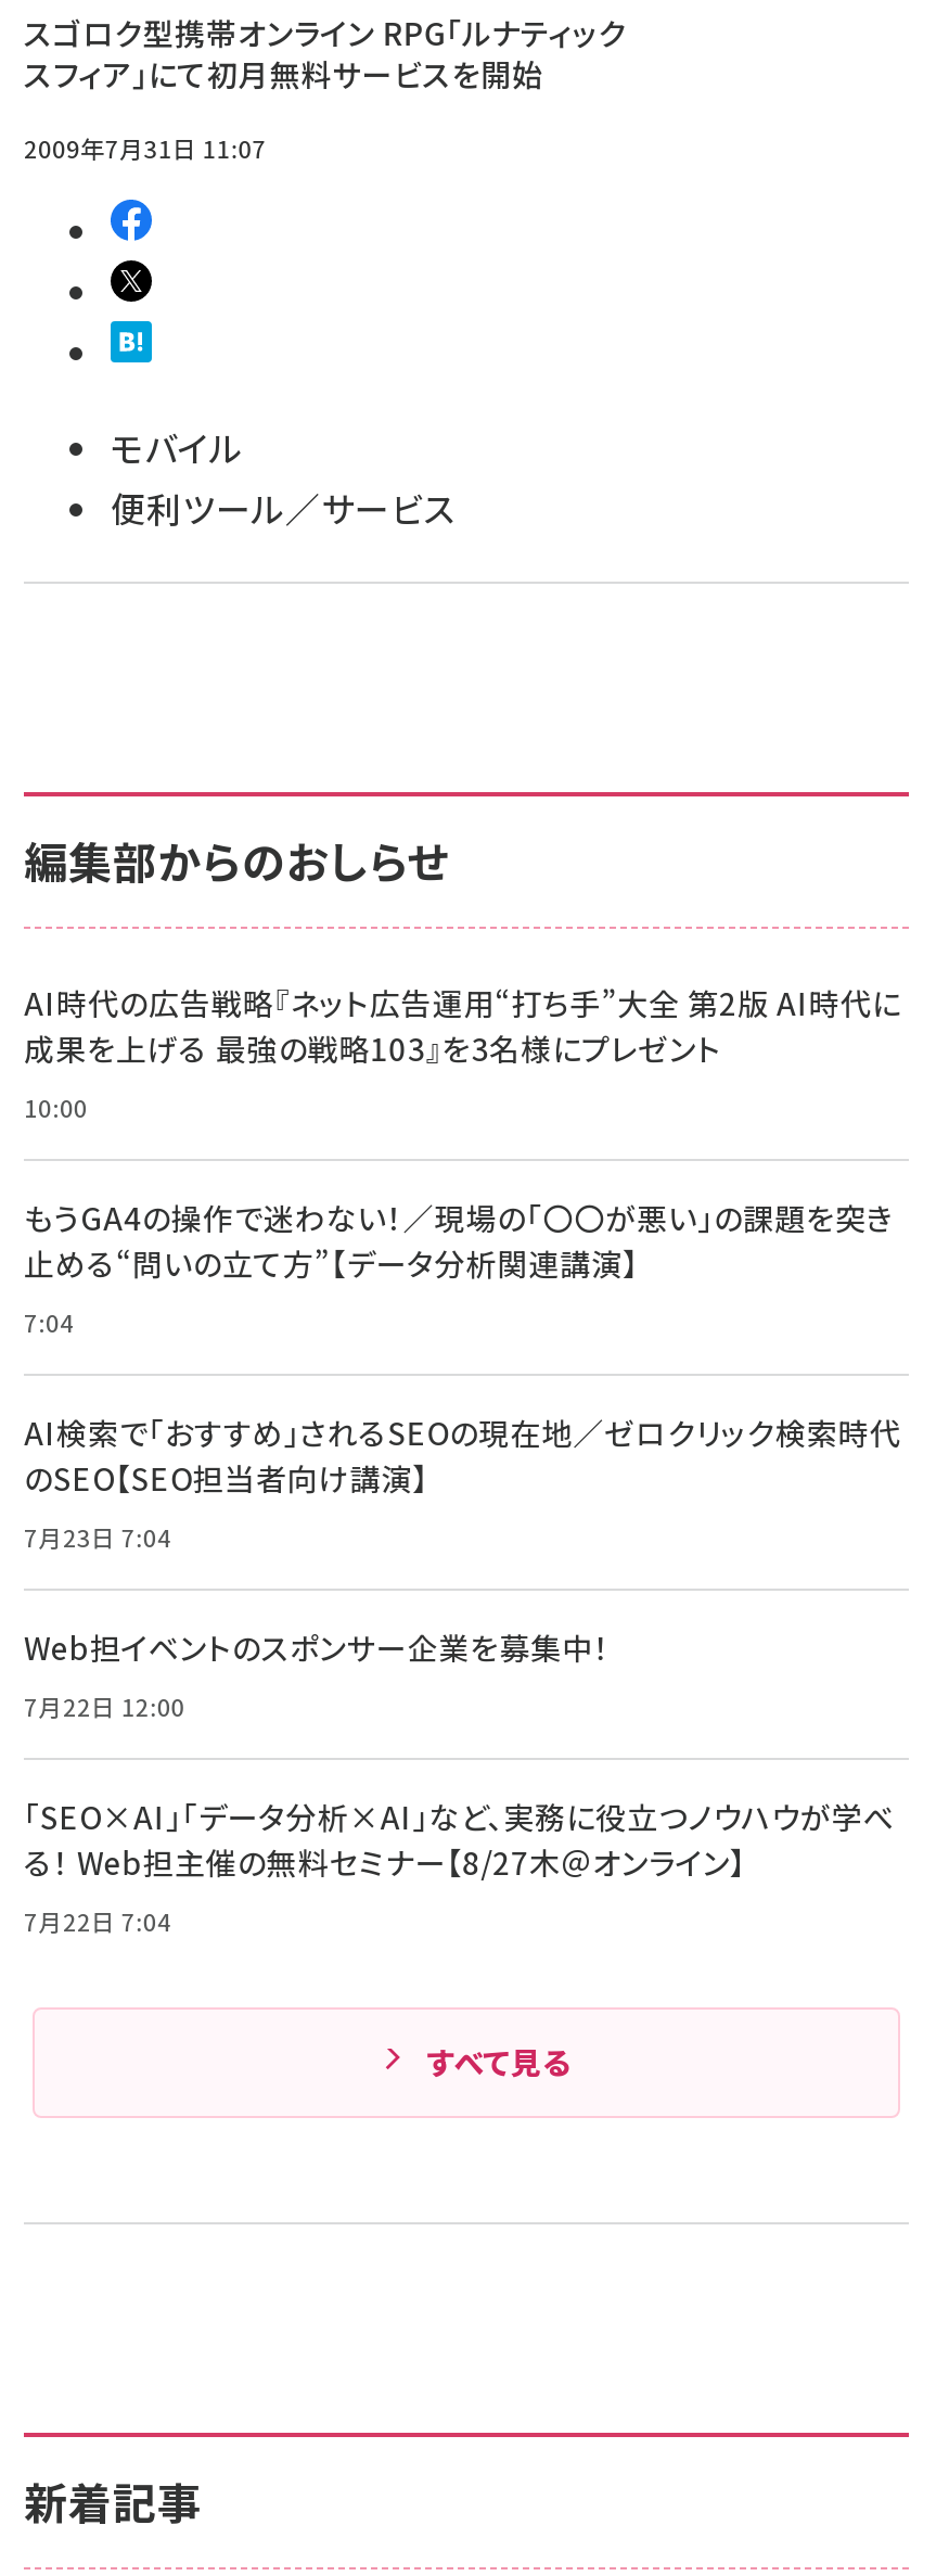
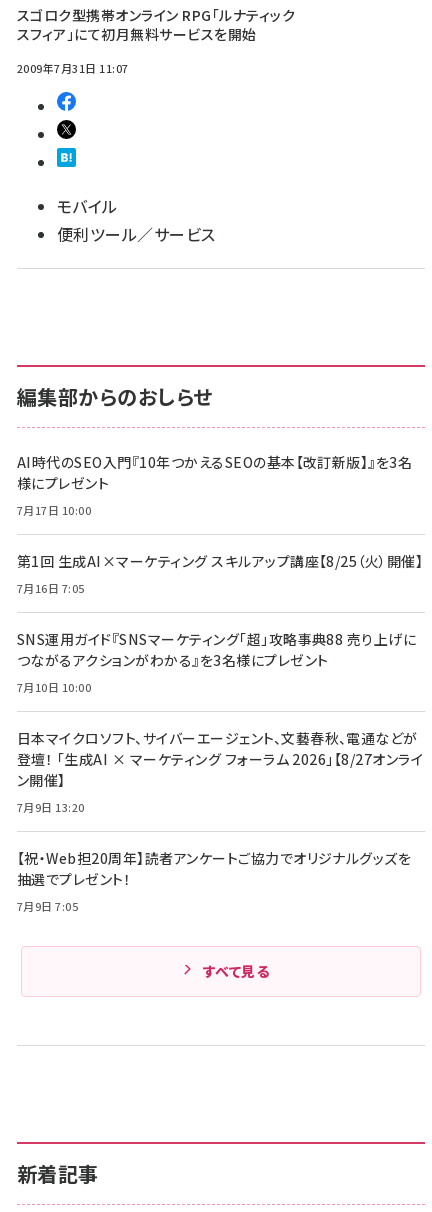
[24,981,901,1124] AI時代の広告戦略『ネット広告運用“打ち手”大全 第2版 AI時代に | 成果を上げる 最強の戦略103』を3名様にプレゼント | 10:00 -> [17,452,412,518] AI時代のSEO入門『10年つかえるSEOの基本【改訂新版】』を3名 | 様にプレゼント | 7月17日 10:00
[24,1196,893,1339] もうGA4の操作で迷わない！／現場の「〇〇が悪い」の課題を突き | 止める“問いの立て方”【データ分析関連講演】 | 7:04 -> [17,551,423,596] 第1回 生成AI×マーケティング スキルアップ講座【8/25（火）開催】 | 7月16日 7:05
[24,1411,901,1554] AI検索で「おすすめ」されるSEOの現在地／ゼロクリック検索時代 | のSEO【SEO担当者向け講演】 | 7月23日 7:04 -> [17,629,416,695] SNS運用ガイド『SNSマーケティング「超」攻略事典88 売り上げに | つながるアクションがわかる』を3名様にプレゼント | 7月10日 10:00
[24,1625,610,1723] Web担イベントのスポンサー企業を募集中！ | 7月22日 12:00 -> [17,728,423,815] 日本マイクロソフト、サイバーエージェント、文藝春秋、電通などが | 登壇！ 「生成AI × マーケティング フォーラム 2026」【8/27オンライ | ン開催】 | 7月9日 13:20
[24,1795,894,1938] 「SEO×AI」「データ分析×AI」など、実務に役立つノウハウが学べ | る！ Web担主催の無料セミナー【8/27木＠オンライン】 | 7月22日 7:04 -> [17,848,411,914] 【祝・Web担20周年】読者アンケートご協力でオリジナルグッズを | 抽選でプレゼント！ | 7月9日 7:05

